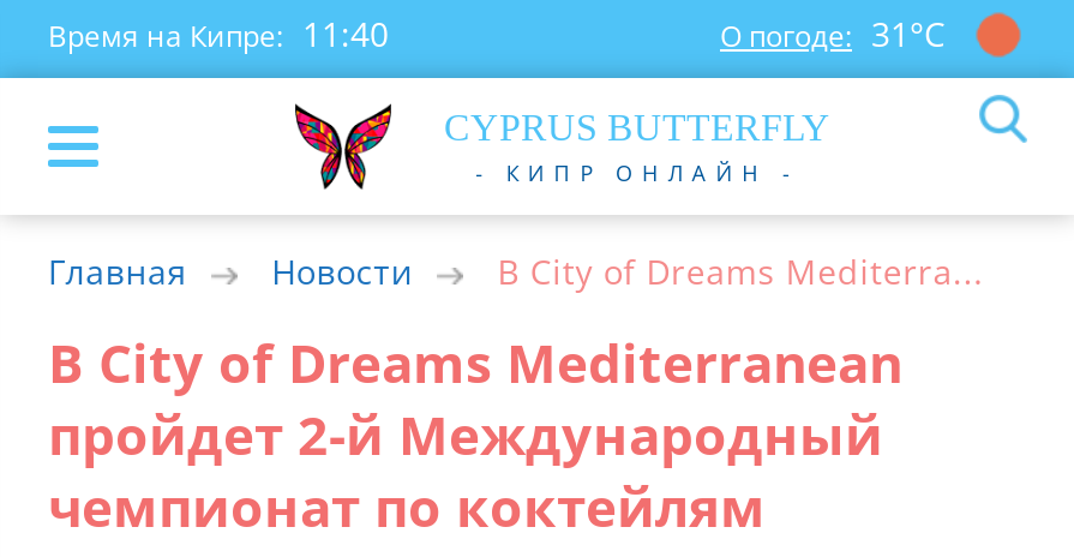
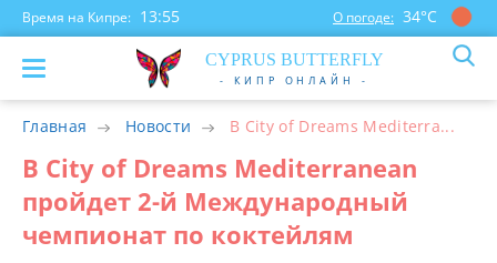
[48,11,389,56] Время на Кипре: 11:40 -> [22,6,180,27] Время на Кипре: 13:55
[720,11,946,56] О погоде: 31°С -> [333,6,437,27] О погоде: 34°С

